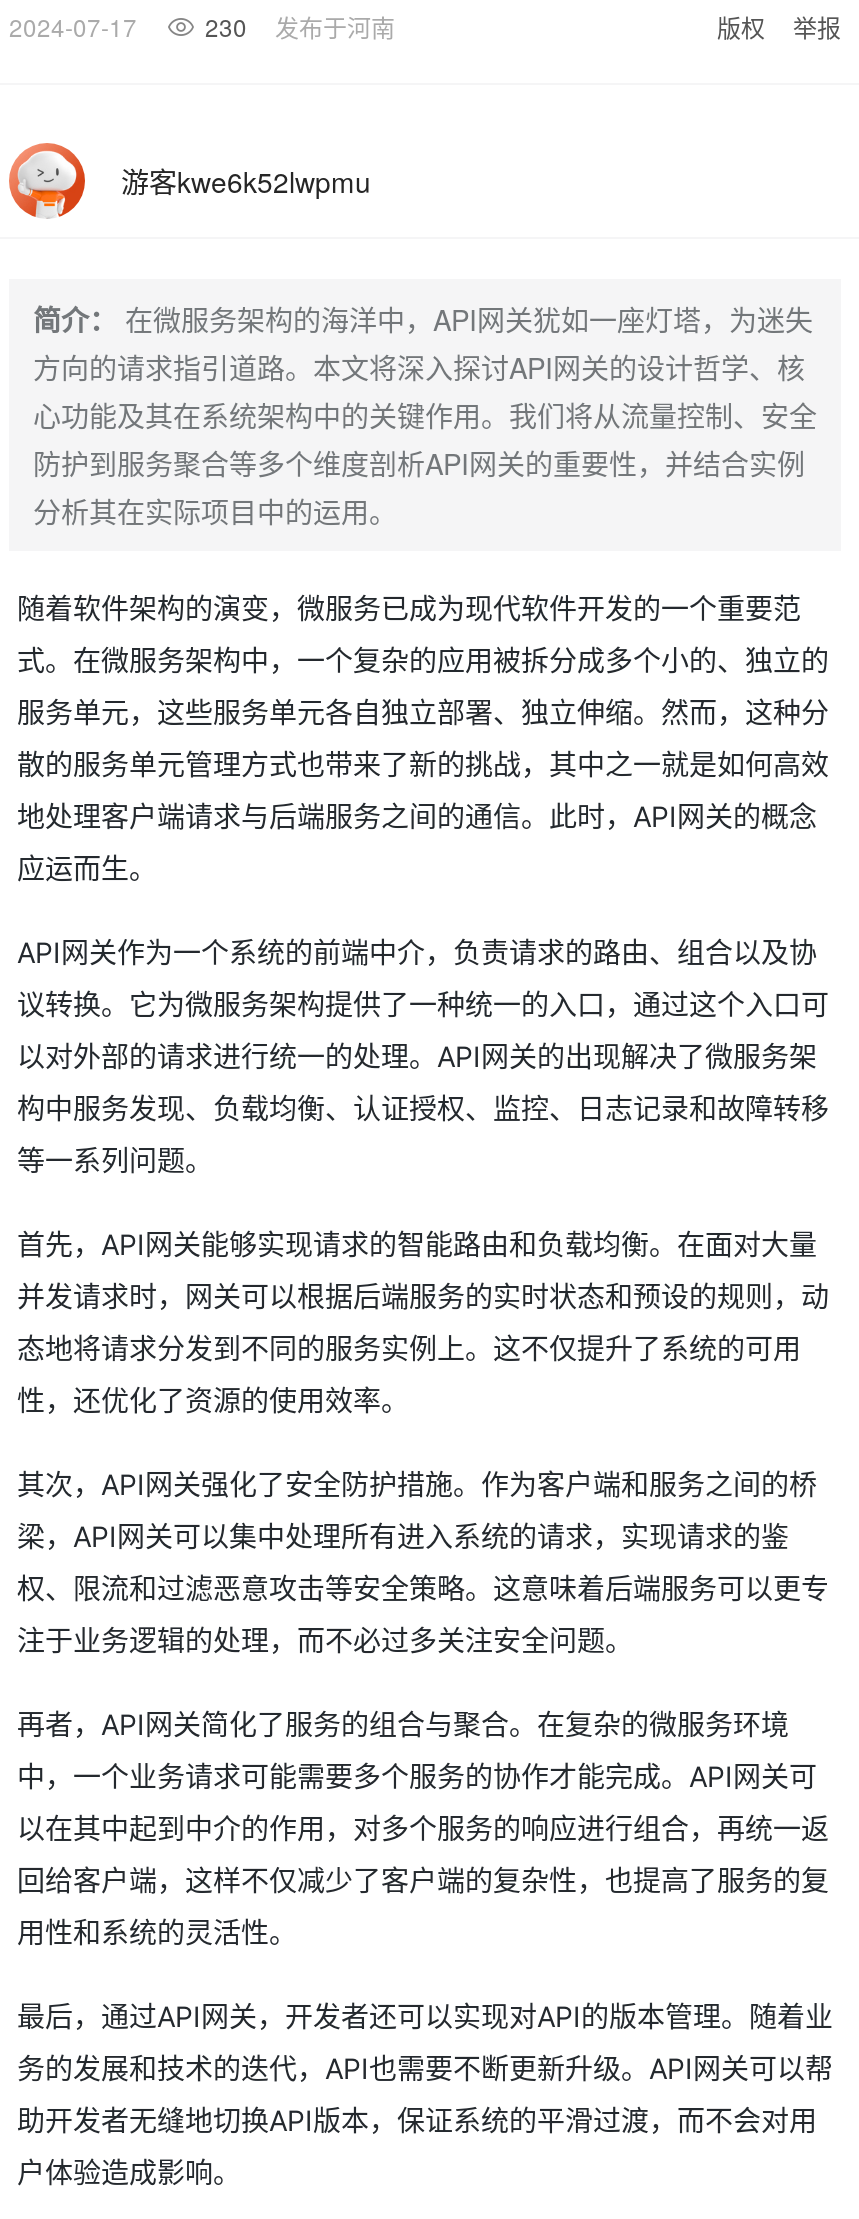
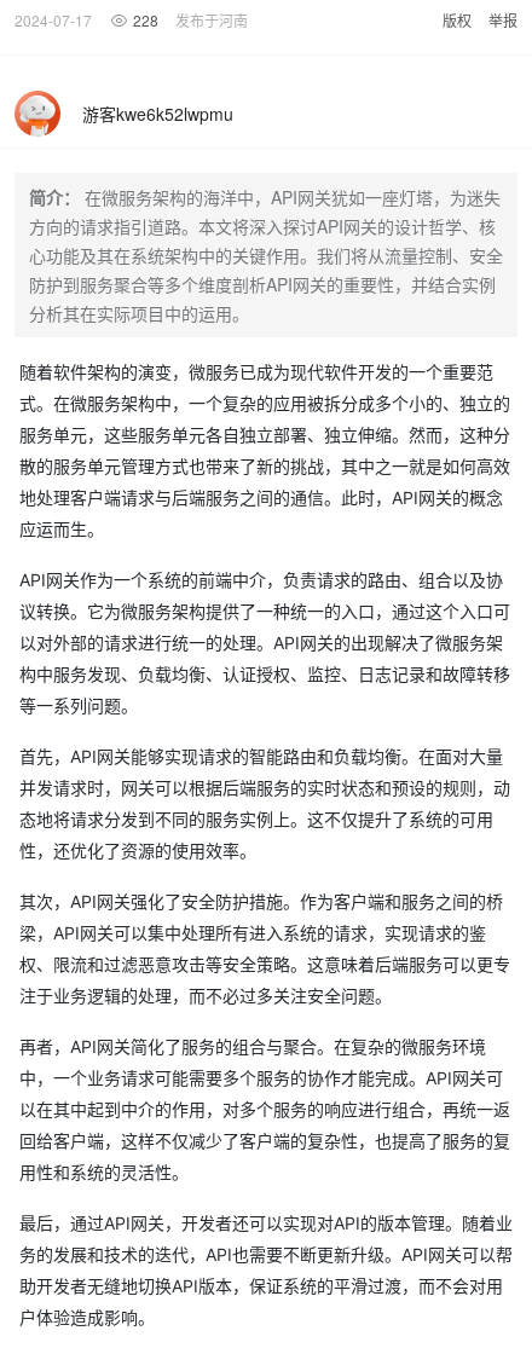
[9,9,395,43] 2024-07-17 230 发布于河南 -> [15,10,248,30] 2024-07-17 228 发布于河南

